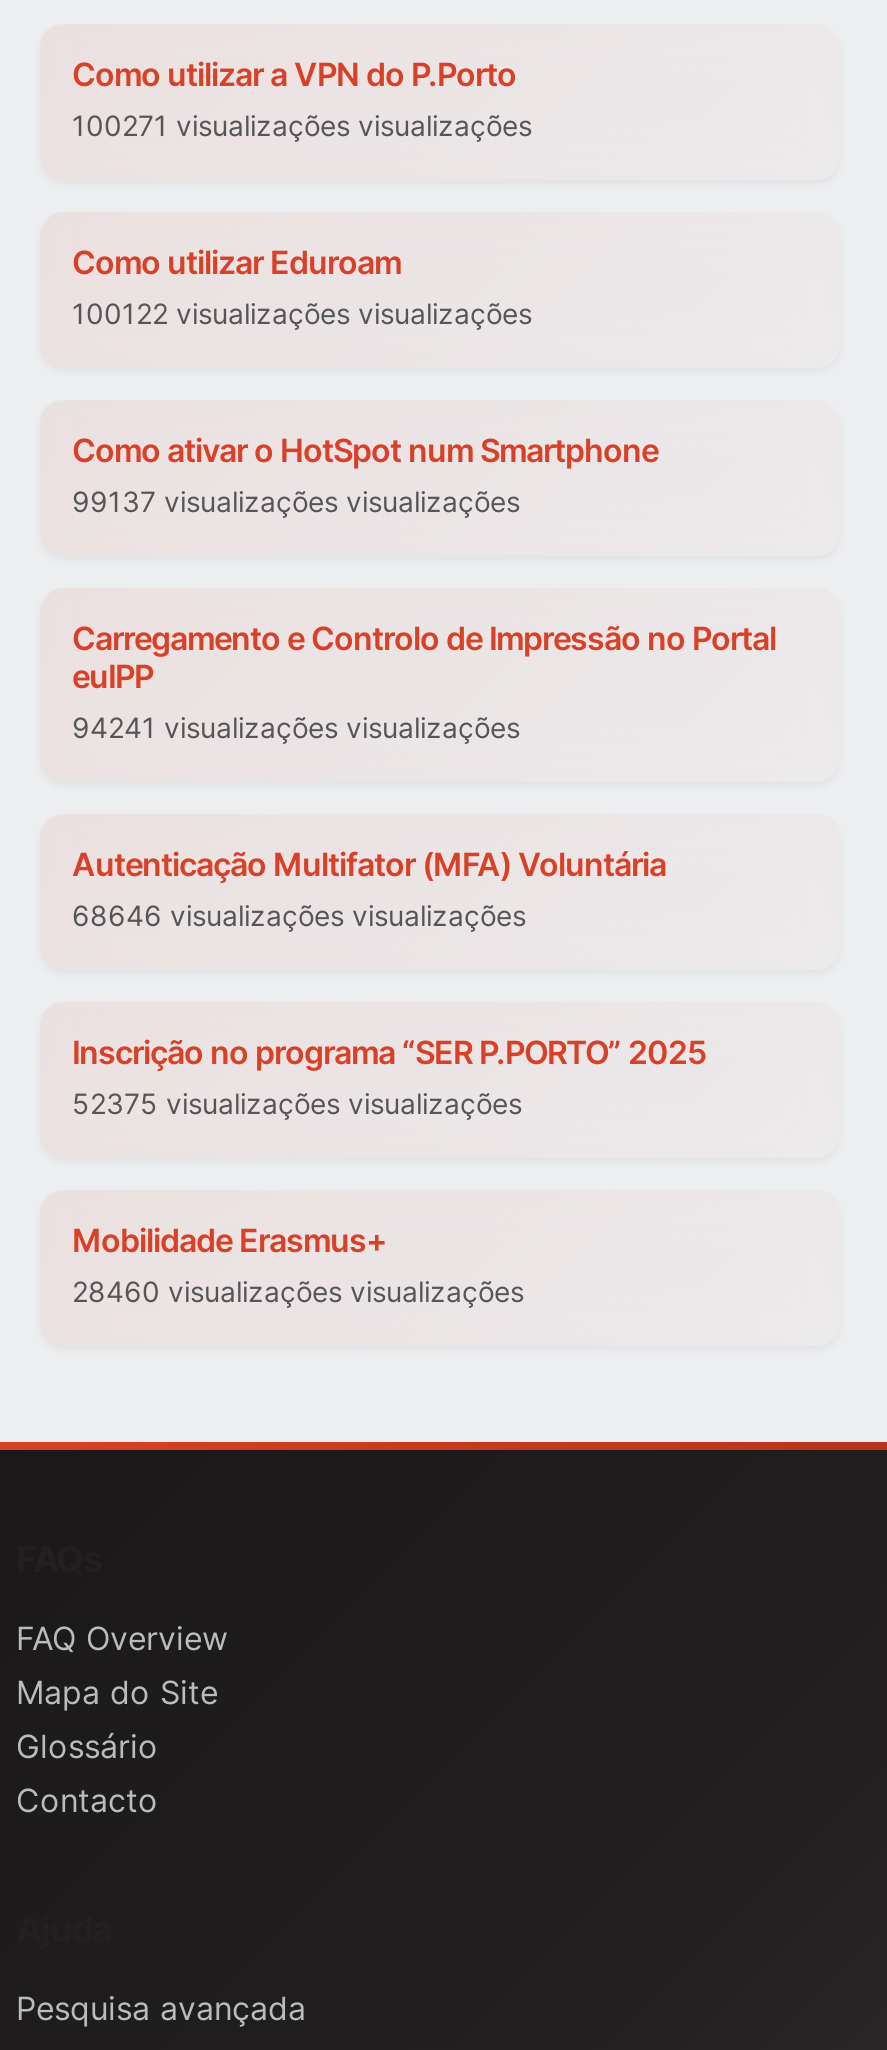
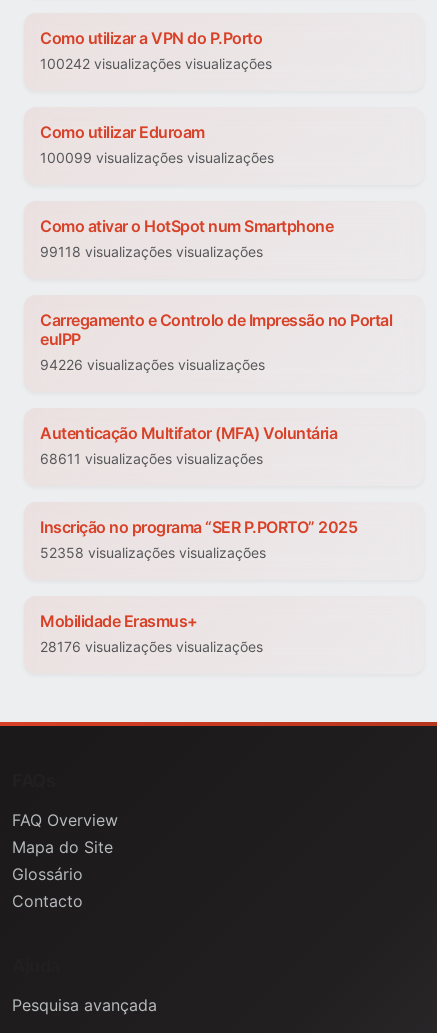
[72,109,532,143] 100271 visualizações visualizações -> [40,55,272,72] 100242 visualizações visualizações
[72,297,532,331] 100122 visualizações visualizações -> [40,149,274,166] 100099 visualizações visualizações
[72,485,520,519] 99137 visualizações visualizações -> [40,243,263,260] 99118 visualizações visualizações
[72,711,520,745] 94241 visualizações visualizações -> [40,356,265,373] 94226 visualizações visualizações
[72,899,526,933] 68646 visualizações visualizações -> [40,450,263,467] 68611 visualizações visualizações
[72,1087,522,1121] 52375 visualizações visualizações -> [40,544,266,561] 52358 visualizações visualizações
[72,1275,524,1309] 28460 visualizações visualizações -> [40,638,263,655] 28176 visualizações visualizações

